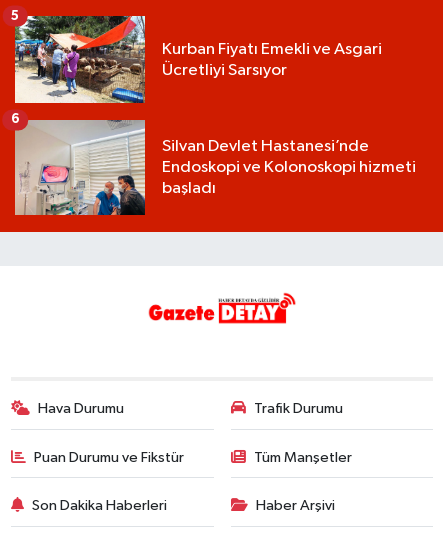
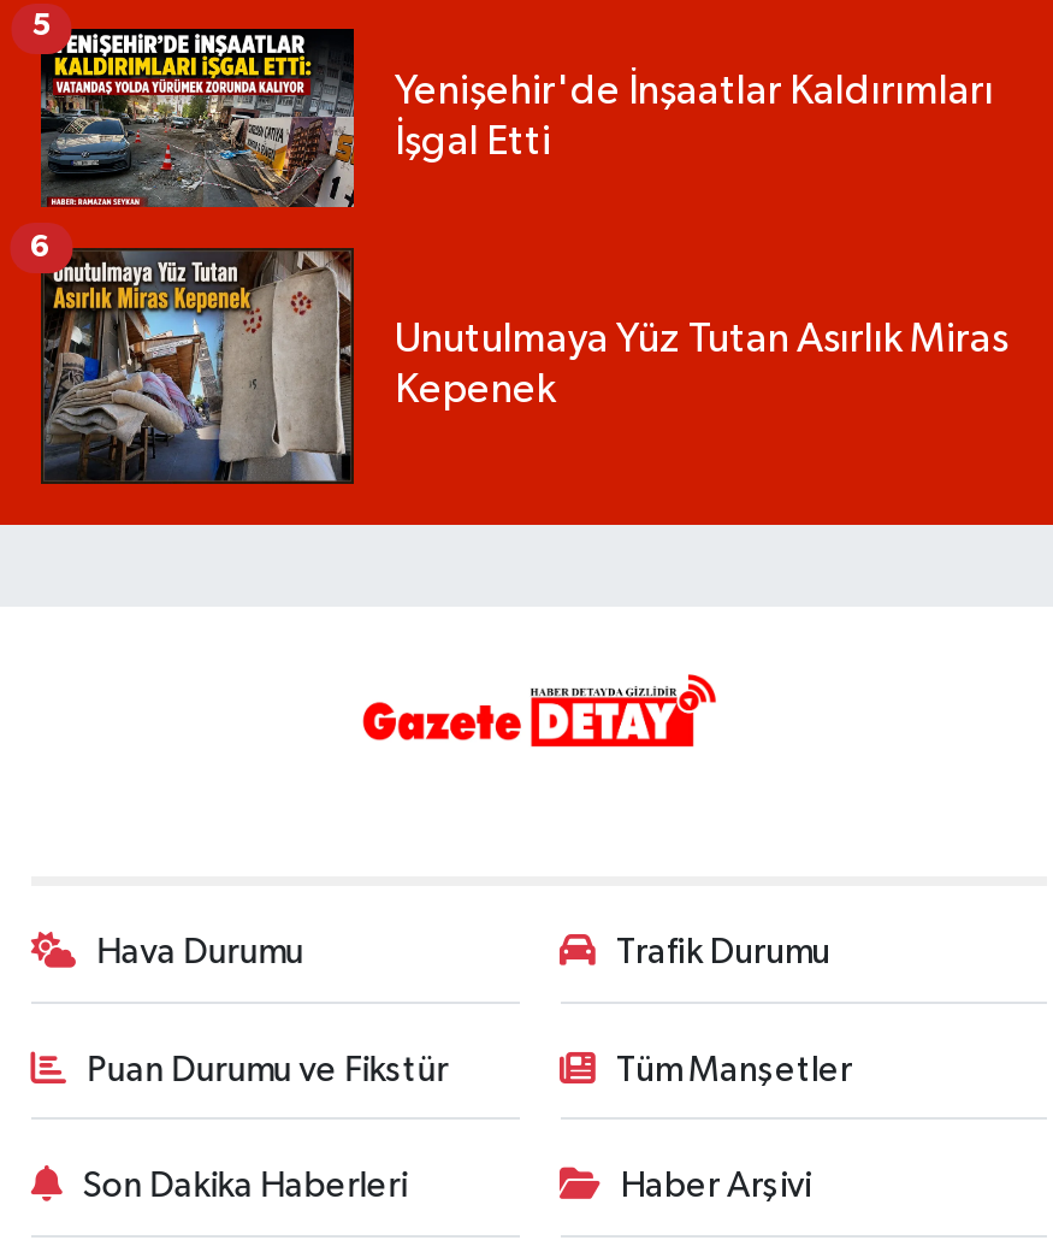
[14,15,382,104] [image] | Kurban Fiyatı Emekli ve Asgari | Ücretliyi Sarsıyor -> [39,25,994,208] [image] | Yenişehir'de İnşaatlar Kaldırımları | İşgal Etti
[14,119,416,216] [image] | Silvan Devlet Hastanesi’nde | Endoskopi ve Kolonoskopi hizmeti | başladı -> [39,244,1008,485] [image] | Unutulmaya Yüz Tutan Asırlık Miras | Kepenek

